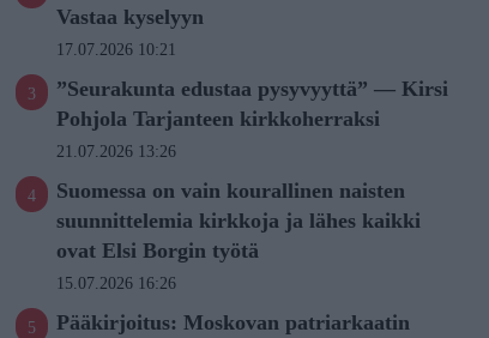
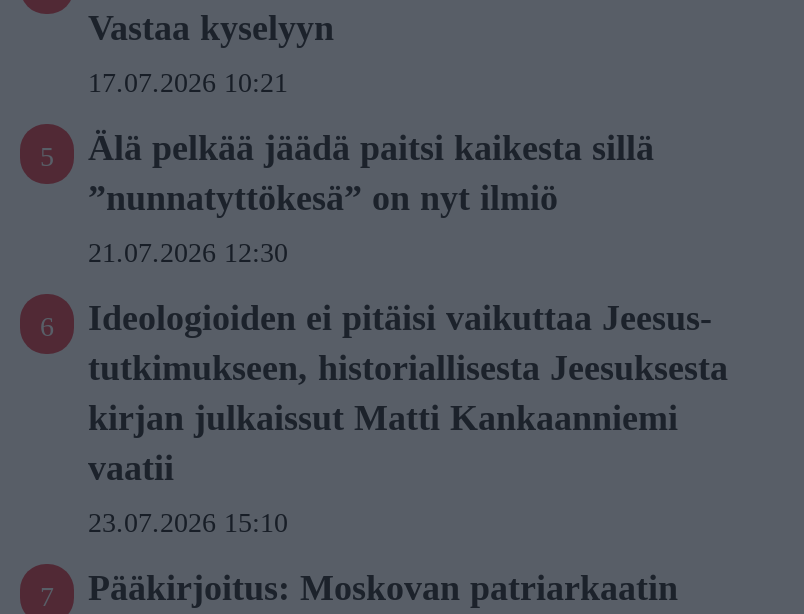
[56,76,448,130] ”Seurakunta edustaa pysyvyyttä” — Kirsi | Pohjola Tarjanteen kirkkoherraksi -> [88,127,654,217] Älä pelkää jäädä paitsi kaikesta sillä | ”nunnatyttökesä” on nyt ilmiö
[56,142,176,160] 21.07.2026 13:26 -> [88,237,288,267] 21.07.2026 12:30
[56,178,421,262] Suomessa on vain kourallinen naisten | suunnittelemia kirkkoja ja lähes kaikki | ovat Elsi Borgin työtä -> [88,297,728,487] Ideologioiden ei pitäisi vaikuttaa Jeesus- | tutkimukseen, historiallisesta Jeesuksesta | kirjan julkaissut Matti Kankaanniemi | vaatii
[56,274,176,292] 15.07.2026 16:26 -> [88,507,288,537] 23.07.2026 15:10

